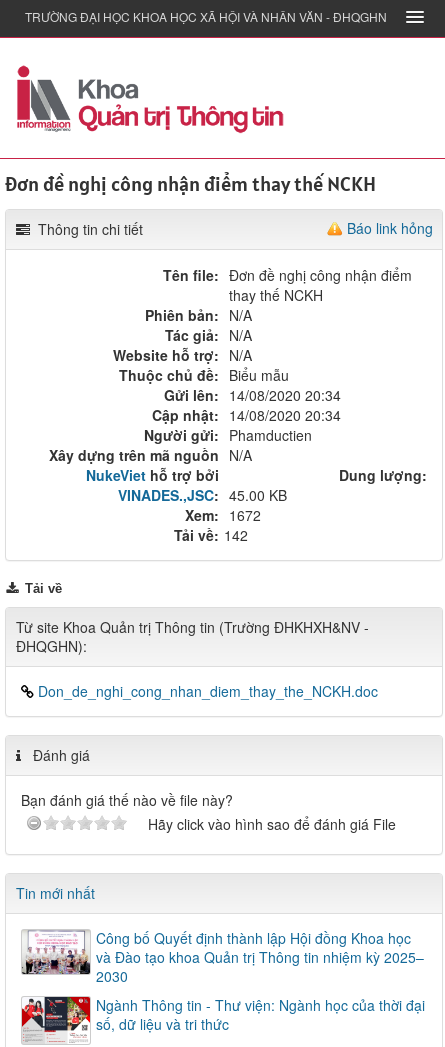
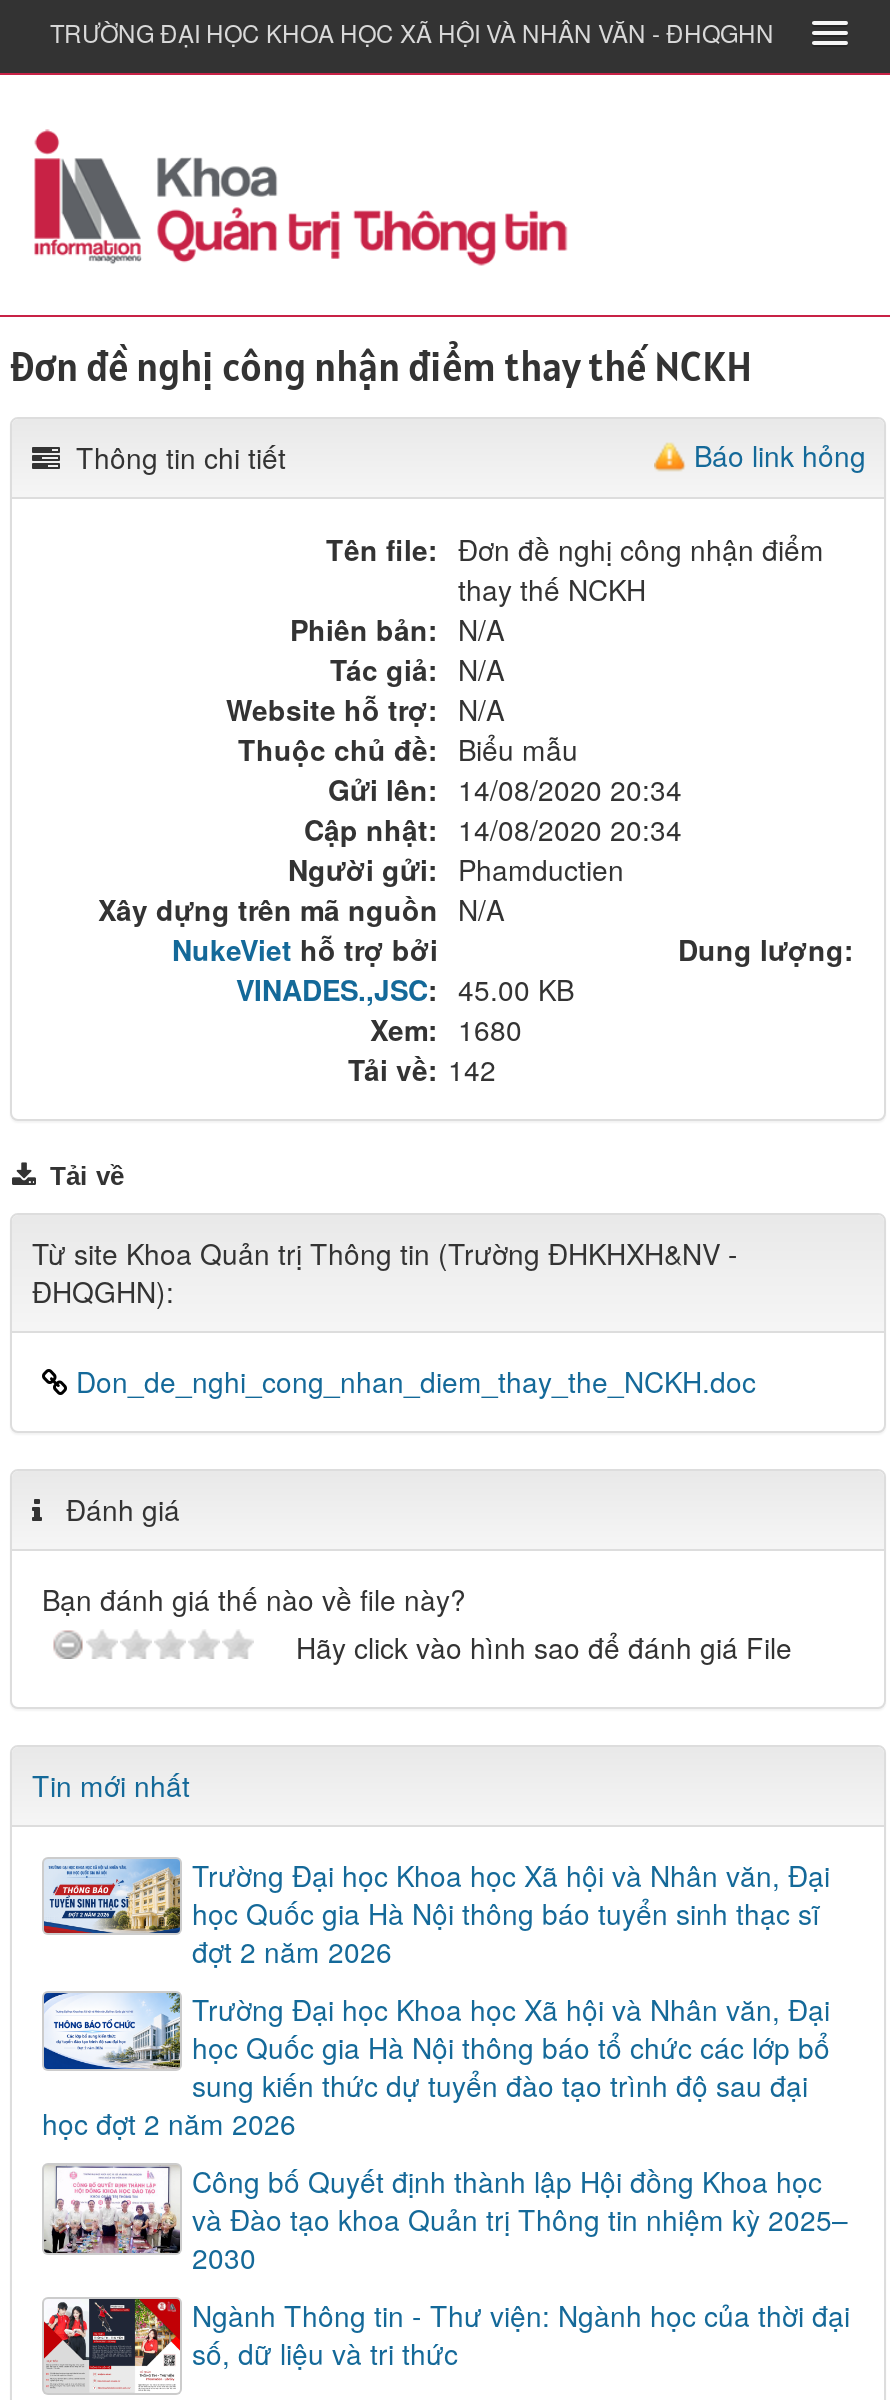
[185,505,261,525] Xem: 1672 -> [370,1009,522,1049] Xem: 1680
none -> [42,1855,830,2143] [image] | Trường Đại học Khoa học Xã hội và Nhân văn, Đại | học Quốc gia Hà Nội thông báo tuyển sinh thạc sĩ | đợt 2 năm 2026 | Trường Đại học Khoa học Xã hội và Nhân văn, Đại | học Quốc gia Hà Nội thông báo tổ chức các lớp bổ | sung kiến thức dự tuyển đào tạo trình độ sau đại | học đợt 2 năm 2026
none -> [42,1991,164,2071] [image]

